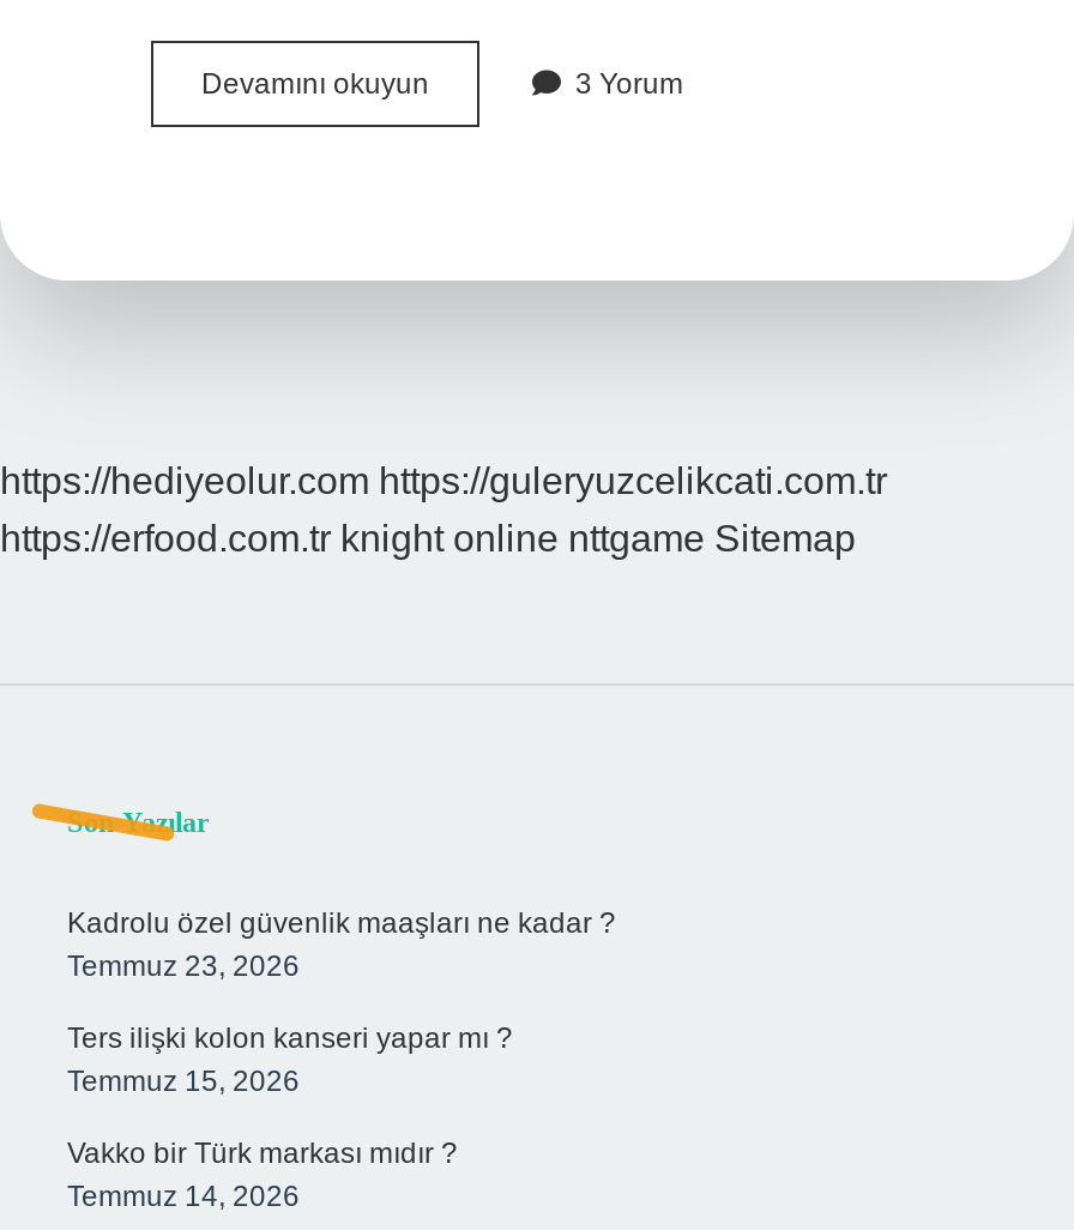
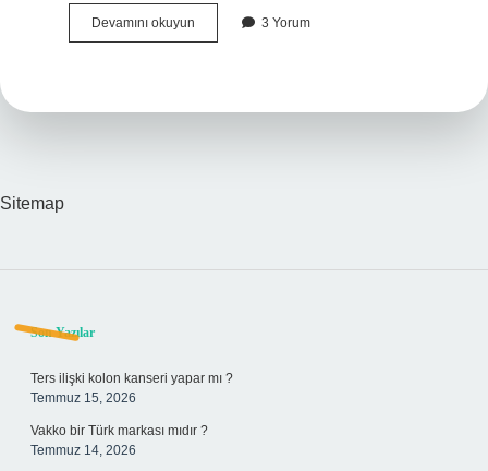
[0,460,887,559] https://hediyeolur.com https://guleryuzcelikcati.com.tr | https://erfood.com.tr knight online nttgame Sitemap -> [0,194,64,213] Sitemap
[67,906,616,983] Kadrolu özel güvenlik maaşları ne kadar ? | Temmuz 23, 2026 -> none

